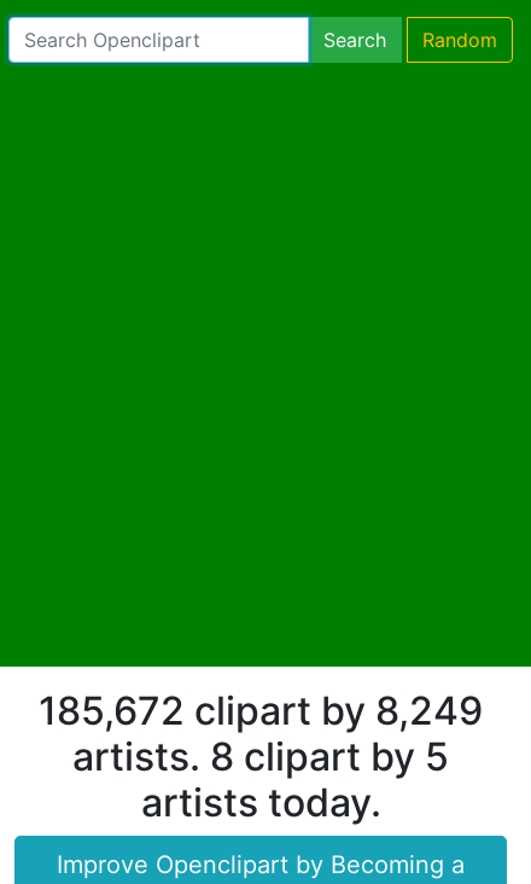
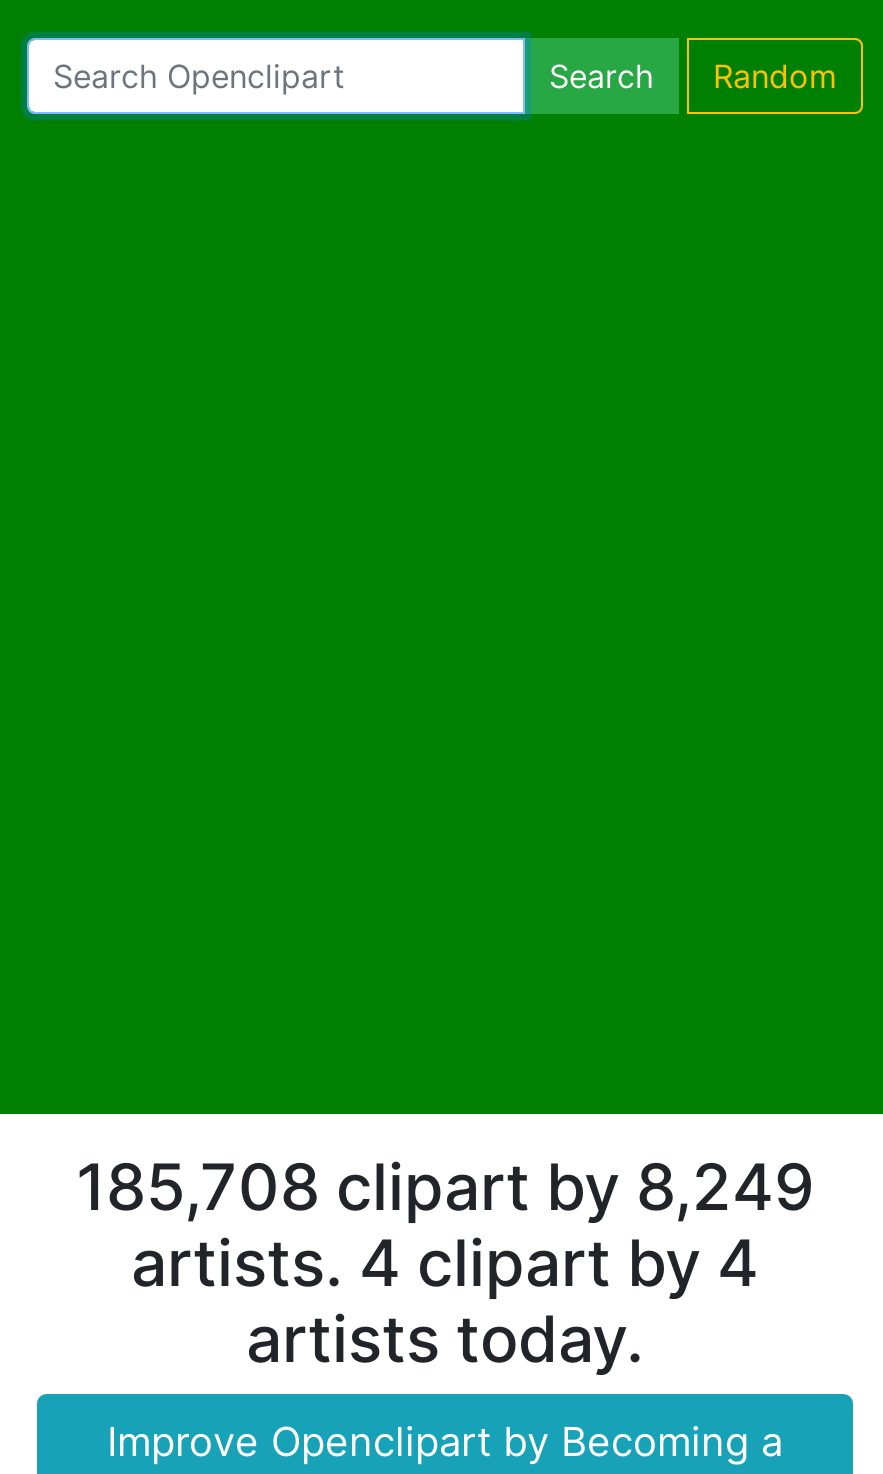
[39,687,483,734] 185,672 clipart by 8,249 -> [76,1147,814,1225] 185,708 clipart by 8,249
[72,732,449,780] artists. 8 clipart by 5 -> [131,1223,759,1301] artists. 4 clipart by 4

